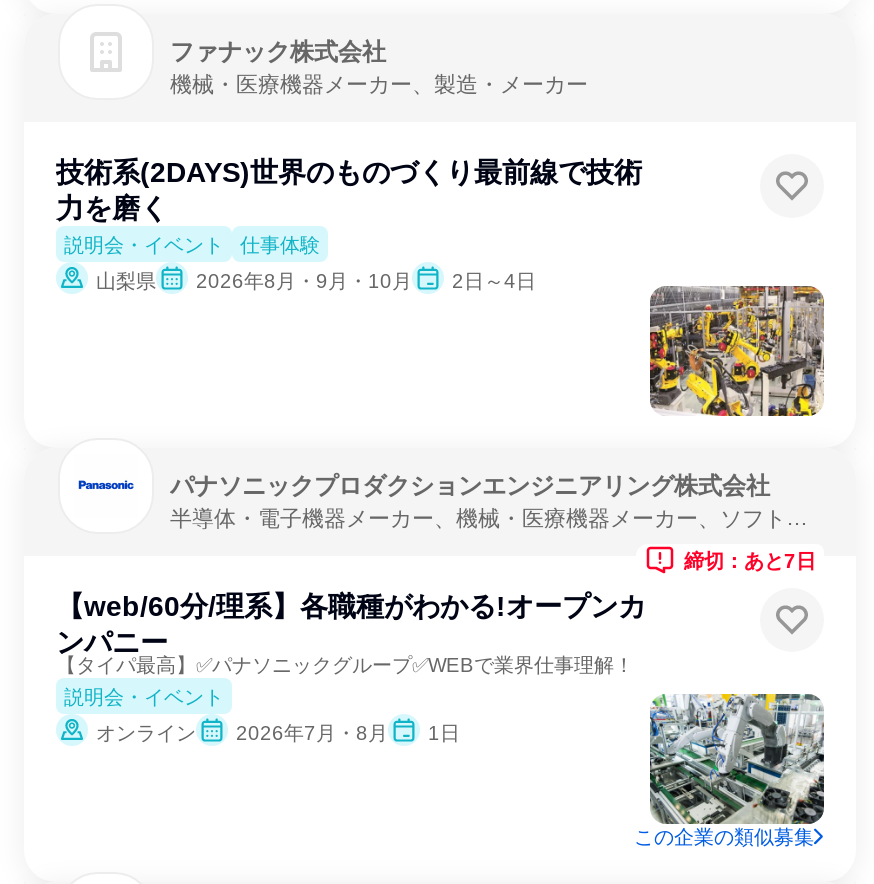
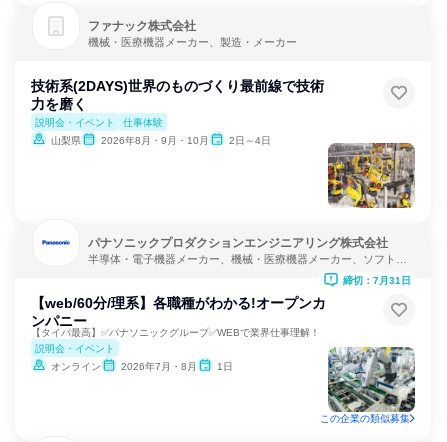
[684,549,816,571] 締切：あと7日 -> [343,274,411,285] 締切：7月31日

